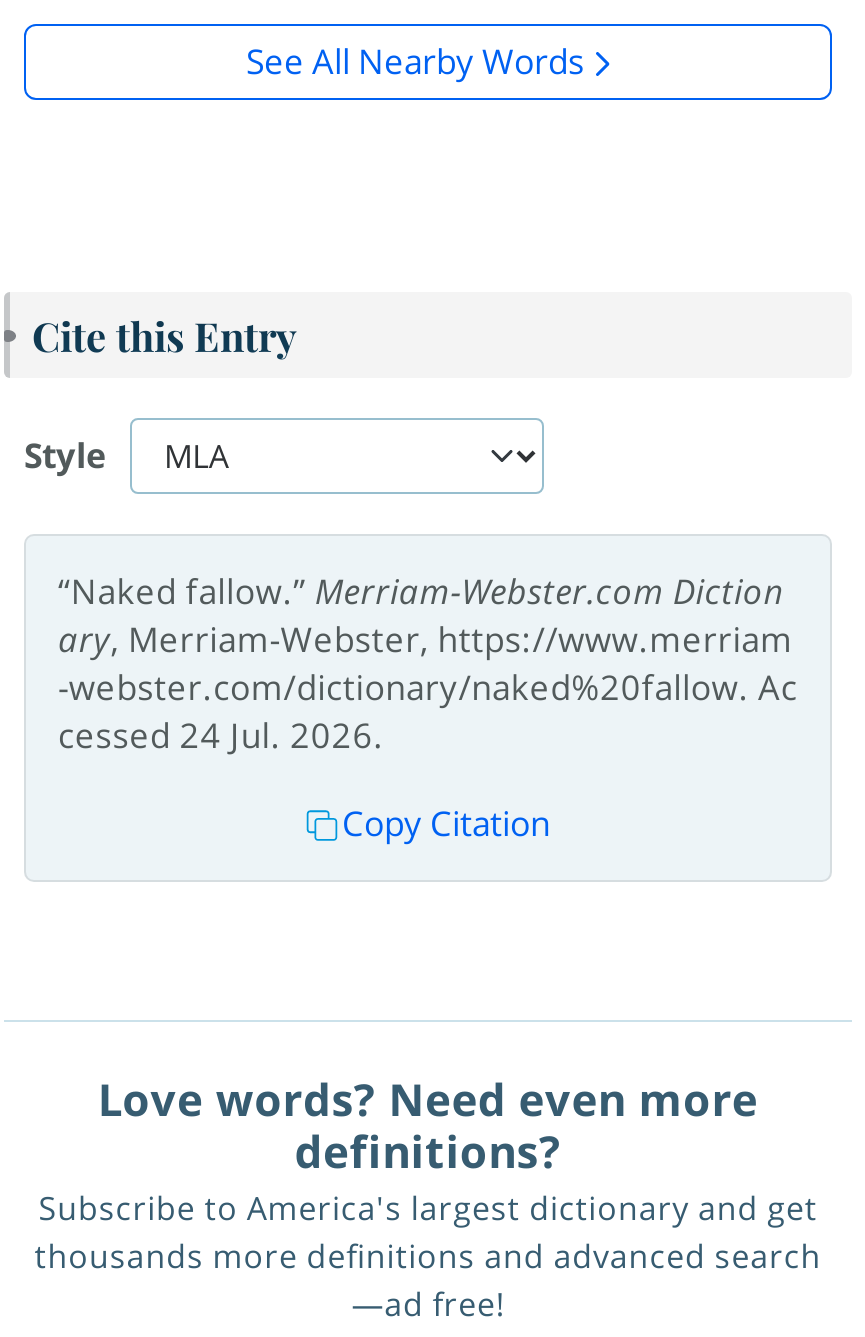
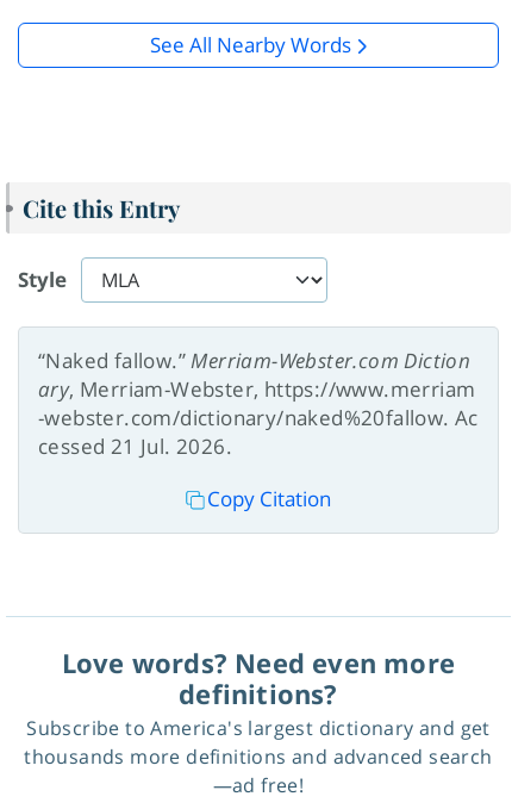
[58,712,384,758] cessed 24 Jul. 2026. -> [38,432,232,460] cessed 21 Jul. 2026.

